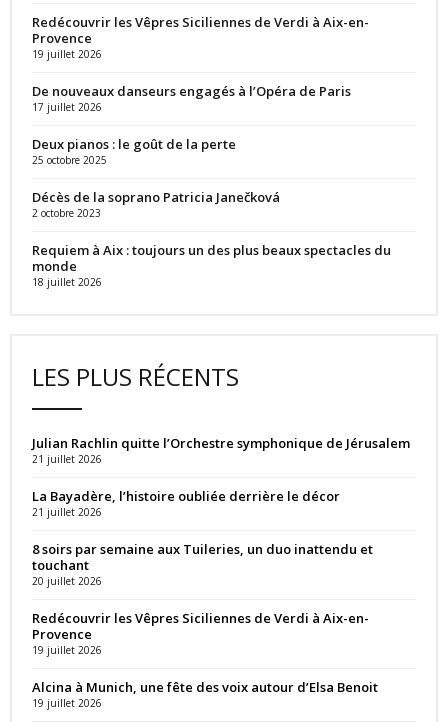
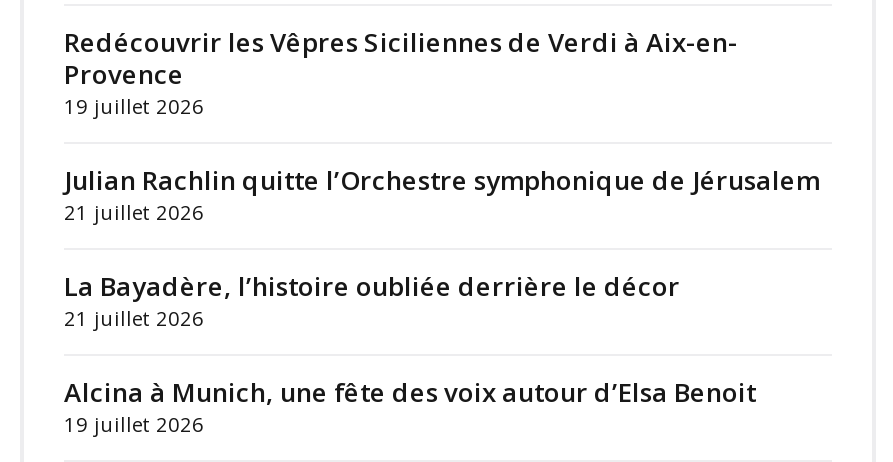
[32,82,391,393] De nouveaux danseurs engagés à l’Opéra de Paris | 17 juillet 2026 | Deux pianos : le goût de la perte | 25 octobre 2025 | Décès de la soprano Patricia Janečková | 2 octobre 2023 | Requiem à Aix : toujours un des plus beaux spectacles du | monde | 18 juillet 2026 | LES PLUS RÉCENTS -> none
[32,540,373,657] 8 soirs par semaine aux Tuileries, un duo inattendu et | touchant | 20 juillet 2026 | Redécouvrir les Vêpres Siciliennes de Verdi à Aix-en- | Provence | 19 juillet 2026 -> none

